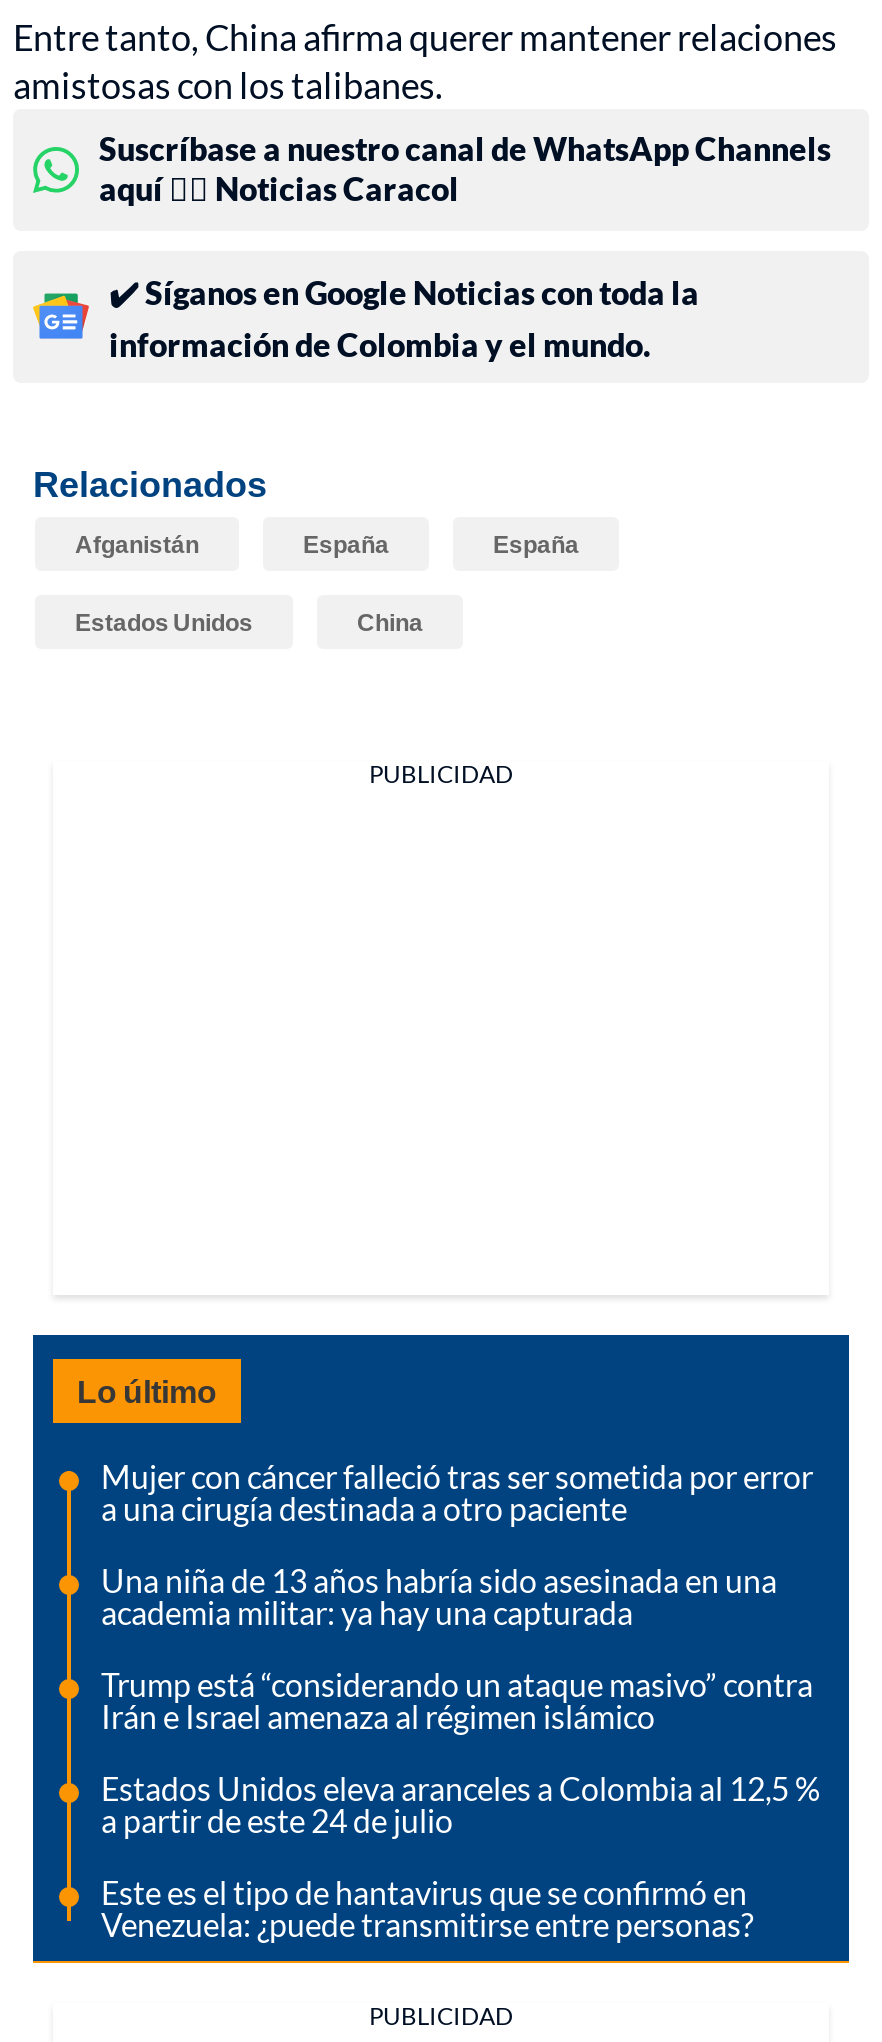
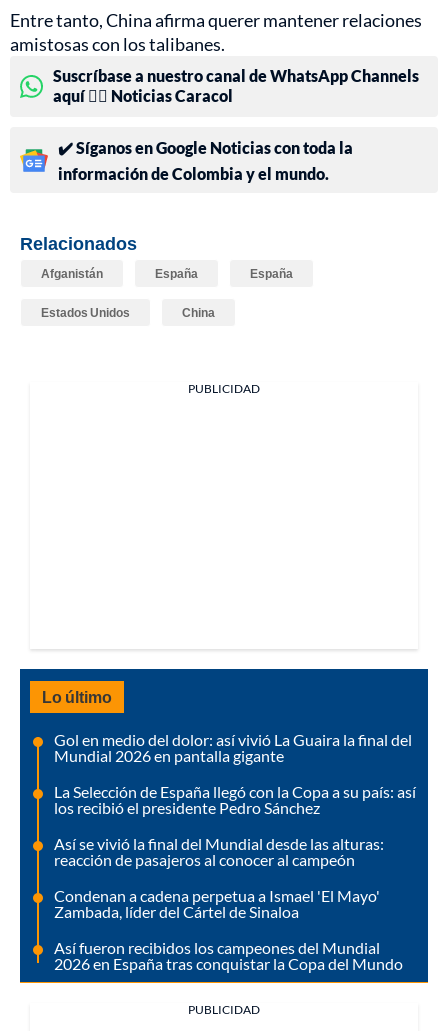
[101,1456,813,1526] Mujer con cáncer falleció tras ser sometida por error | a una cirugía destinada a otro paciente -> [54,730,412,765] Gol en medio del dolor: así vivió La Guaira la final del | Mundial 2026 en pantalla gigante
[101,1560,777,1630] Una niña de 13 años habría sido asesinada en una | academia militar: ya hay una capturada -> [54,782,416,817] La Selección de España llegó con la Copa a su país: así | los recibió el presidente Pedro Sánchez
[101,1664,813,1734] Trump está “considerando un ataque masivo” contra | Irán e Israel amenaza al régimen islámico -> [54,834,384,869] Así se vivió la final del Mundial desde las alturas: | reacción de pasajeros al conocer al campeón
[101,1768,821,1838] Estados Unidos eleva aranceles a Colombia al 12,5 % | a partir de este 24 de julio -> [54,886,380,921] Condenan a cadena perpetua a Ismael 'El Mayo' | Zambada, líder del Cártel de Sinaloa
[101,1872,753,1942] Este es el tipo de hantavirus que se confirmó en | Venezuela: ¿puede transmitirse entre personas? -> [54,938,403,973] Así fueron recibidos los campeones del Mundial | 2026 en España tras conquistar la Copa del Mundo

